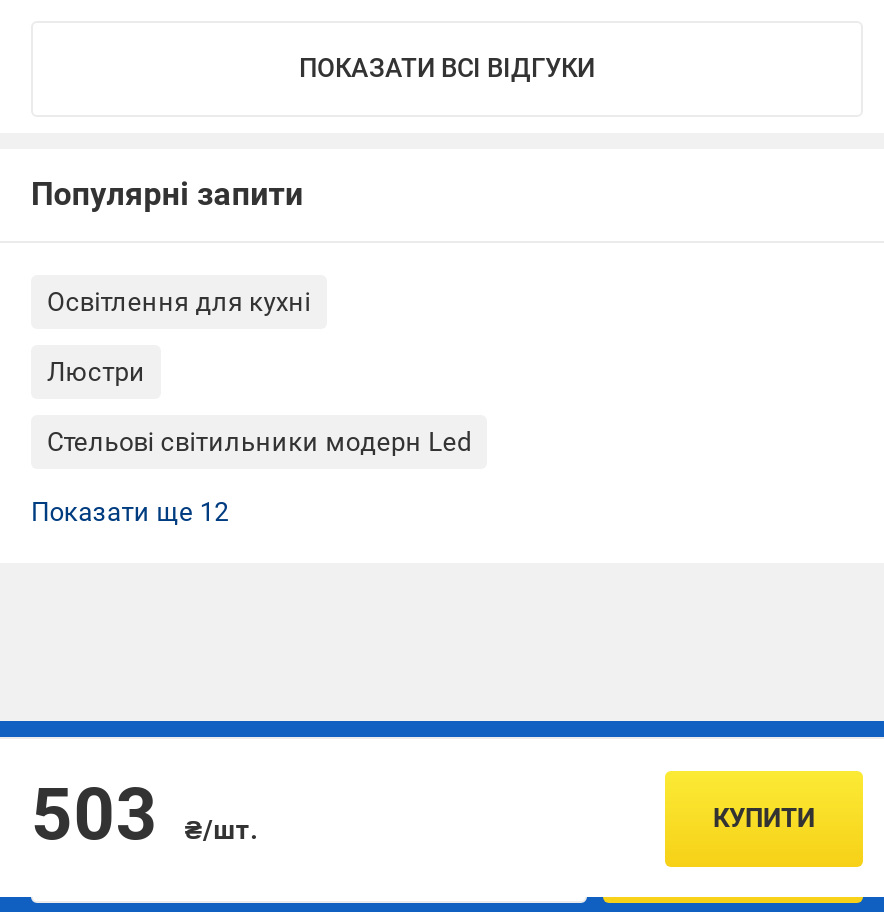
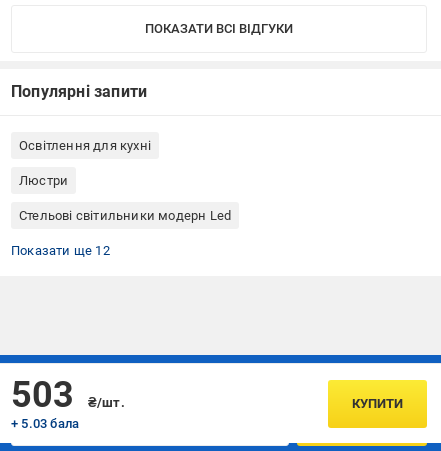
none -> [11,416,79,431] + 5.03 бала

